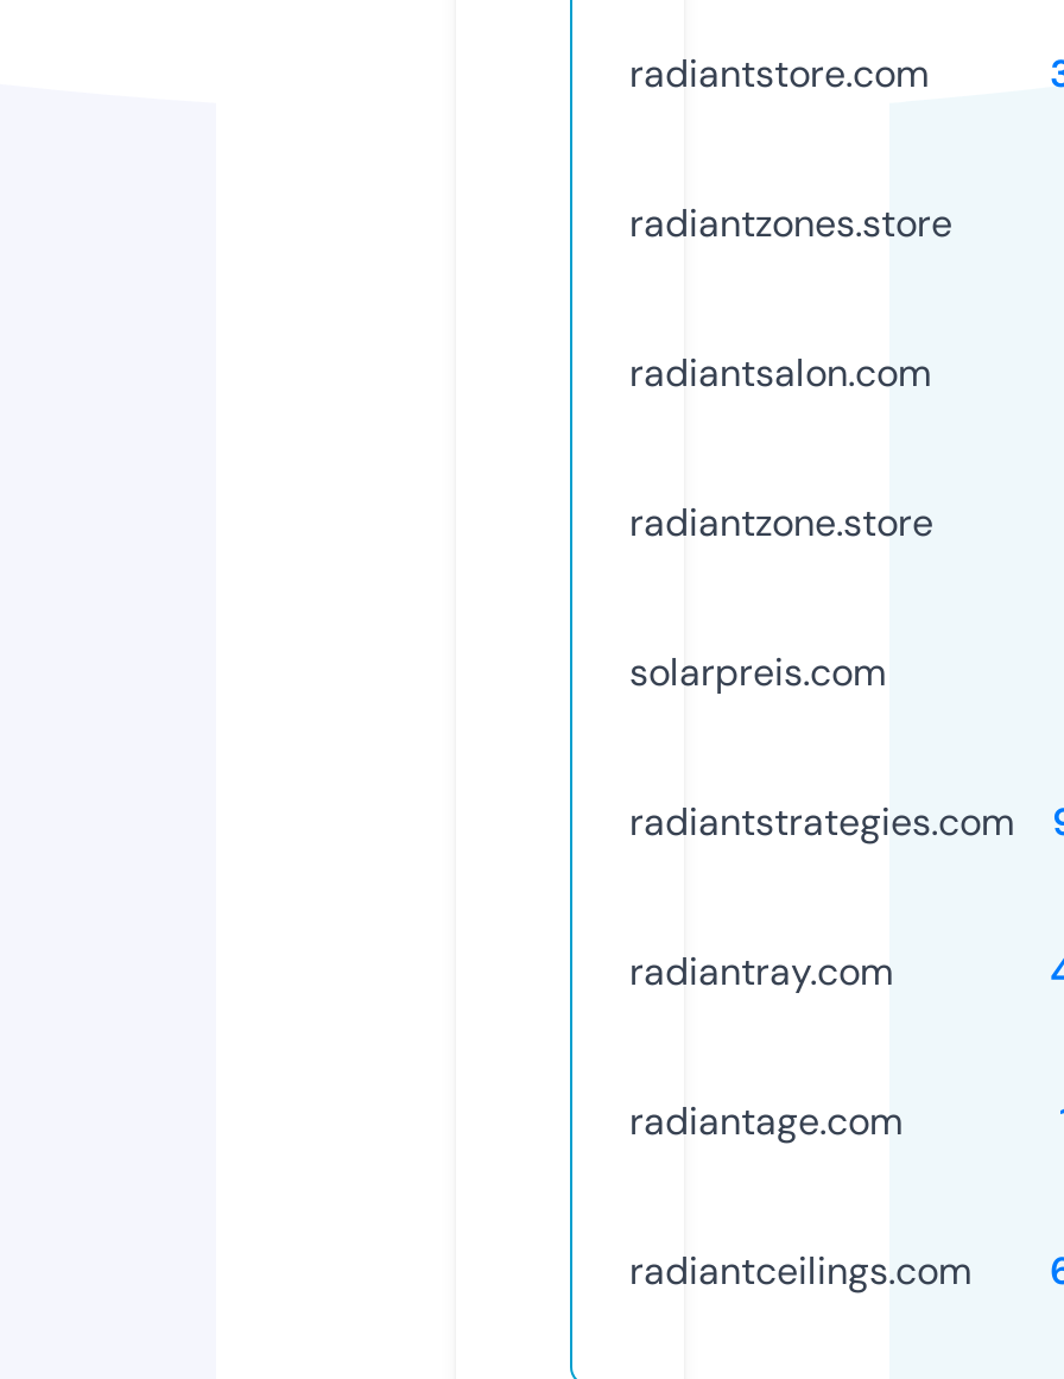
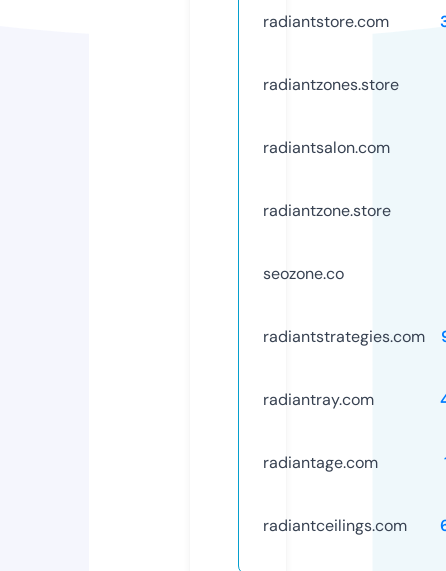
[629,647,886,697] solarpreis.com -> [263,263,344,284] seozone.co

